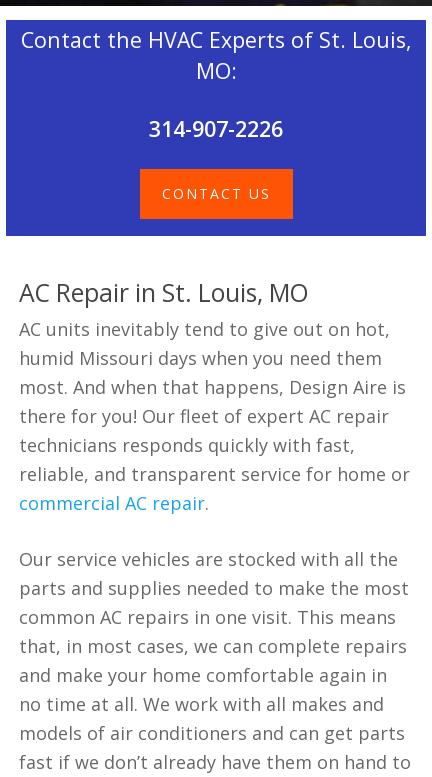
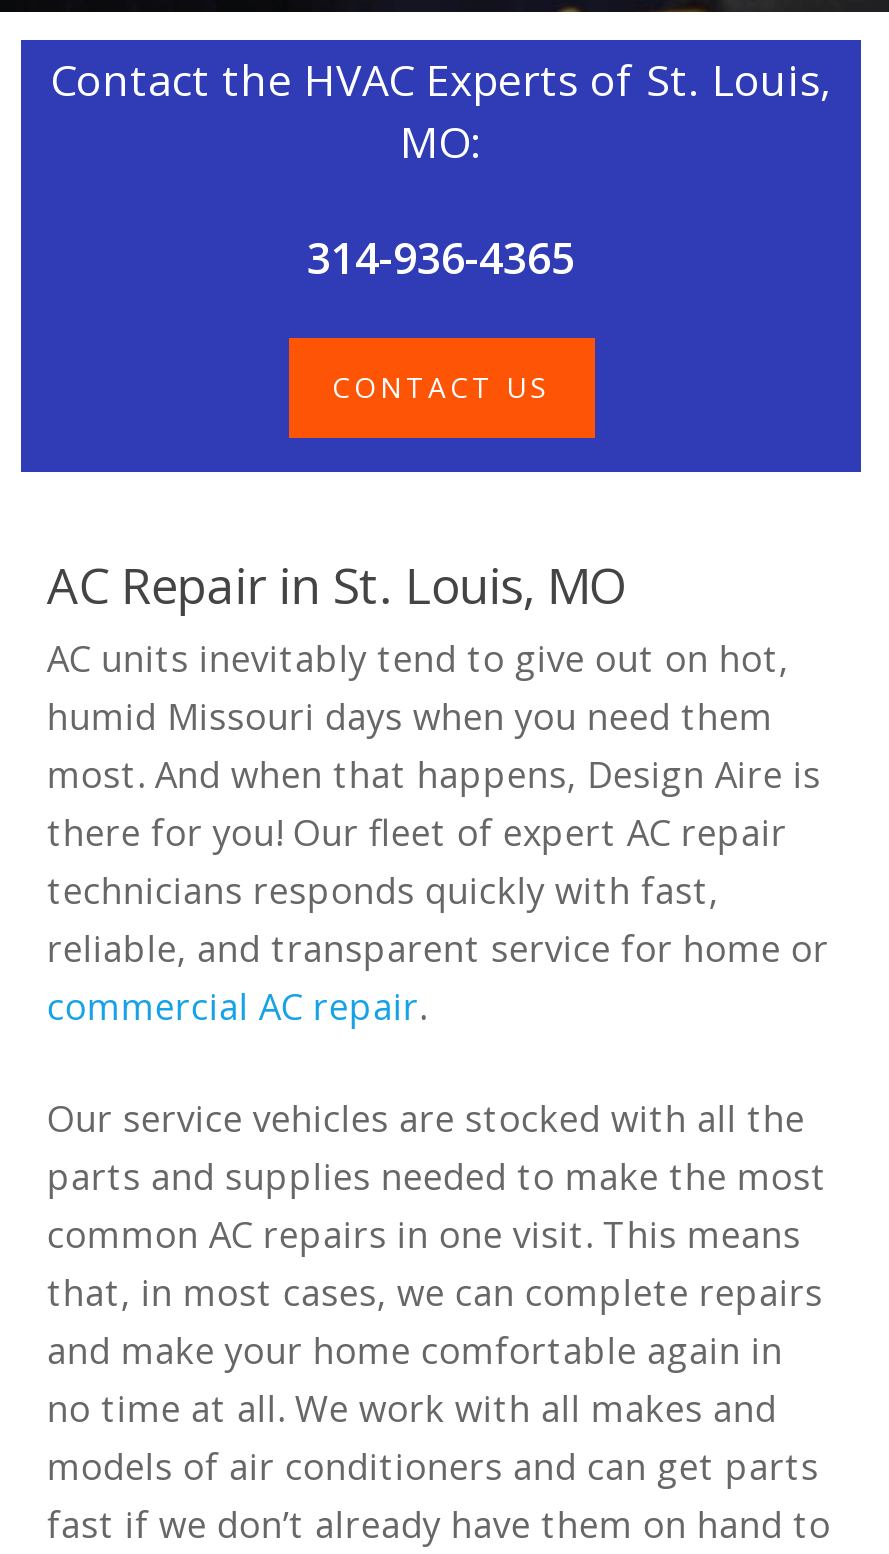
[149,114,283,143] 314-907-2226 -> [307,227,575,285] 314-936-4365

